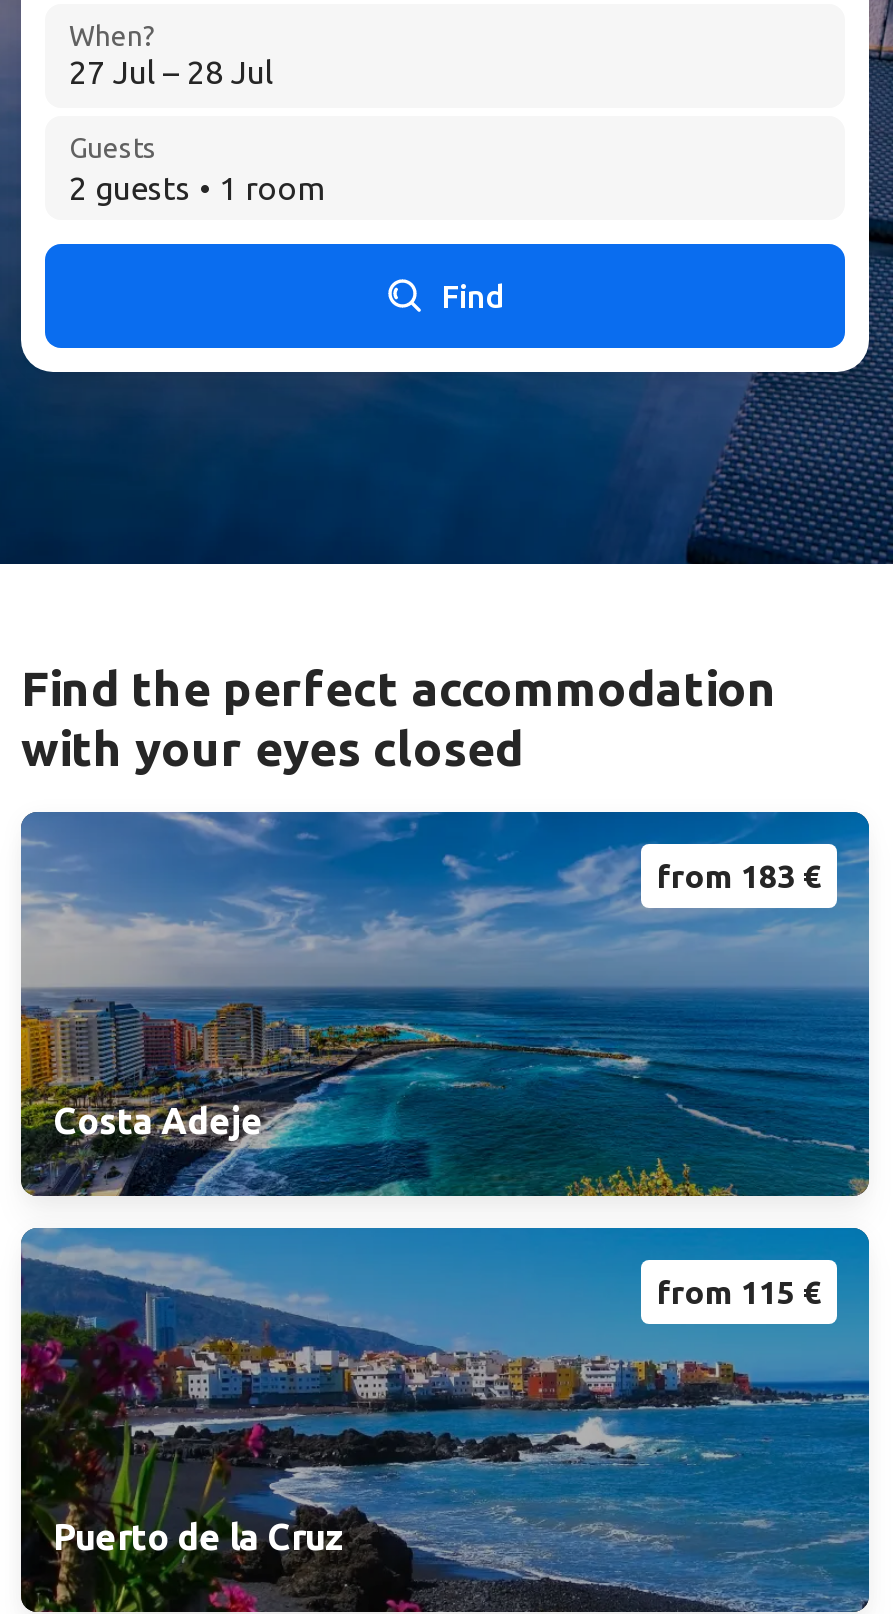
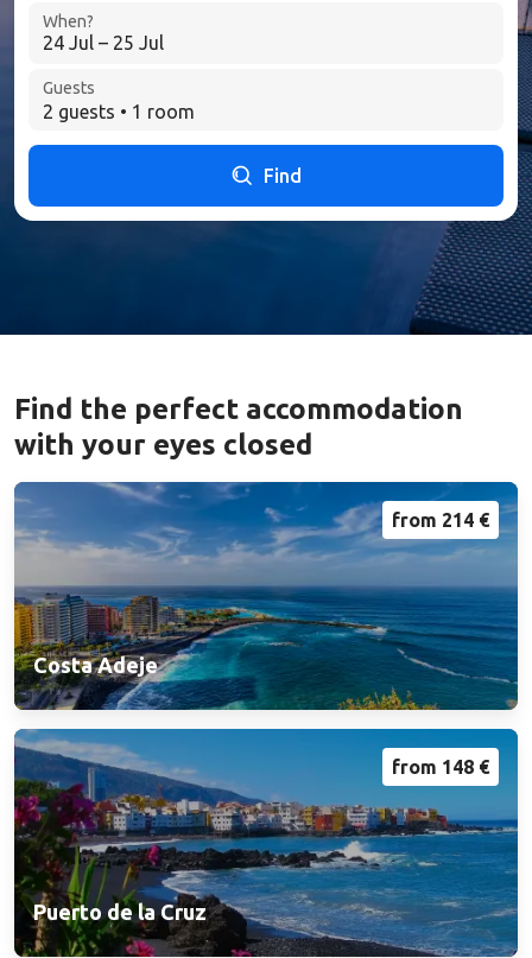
[69,54,273,90] 27 Jul – 28 Jul -> [43,32,164,53] 24 Jul – 25 Jul
[657,858,821,894] from 183 € -> [392,509,489,531] from 214 €
[657,1274,821,1310] from 115 € -> [392,756,489,778] from 148 €

